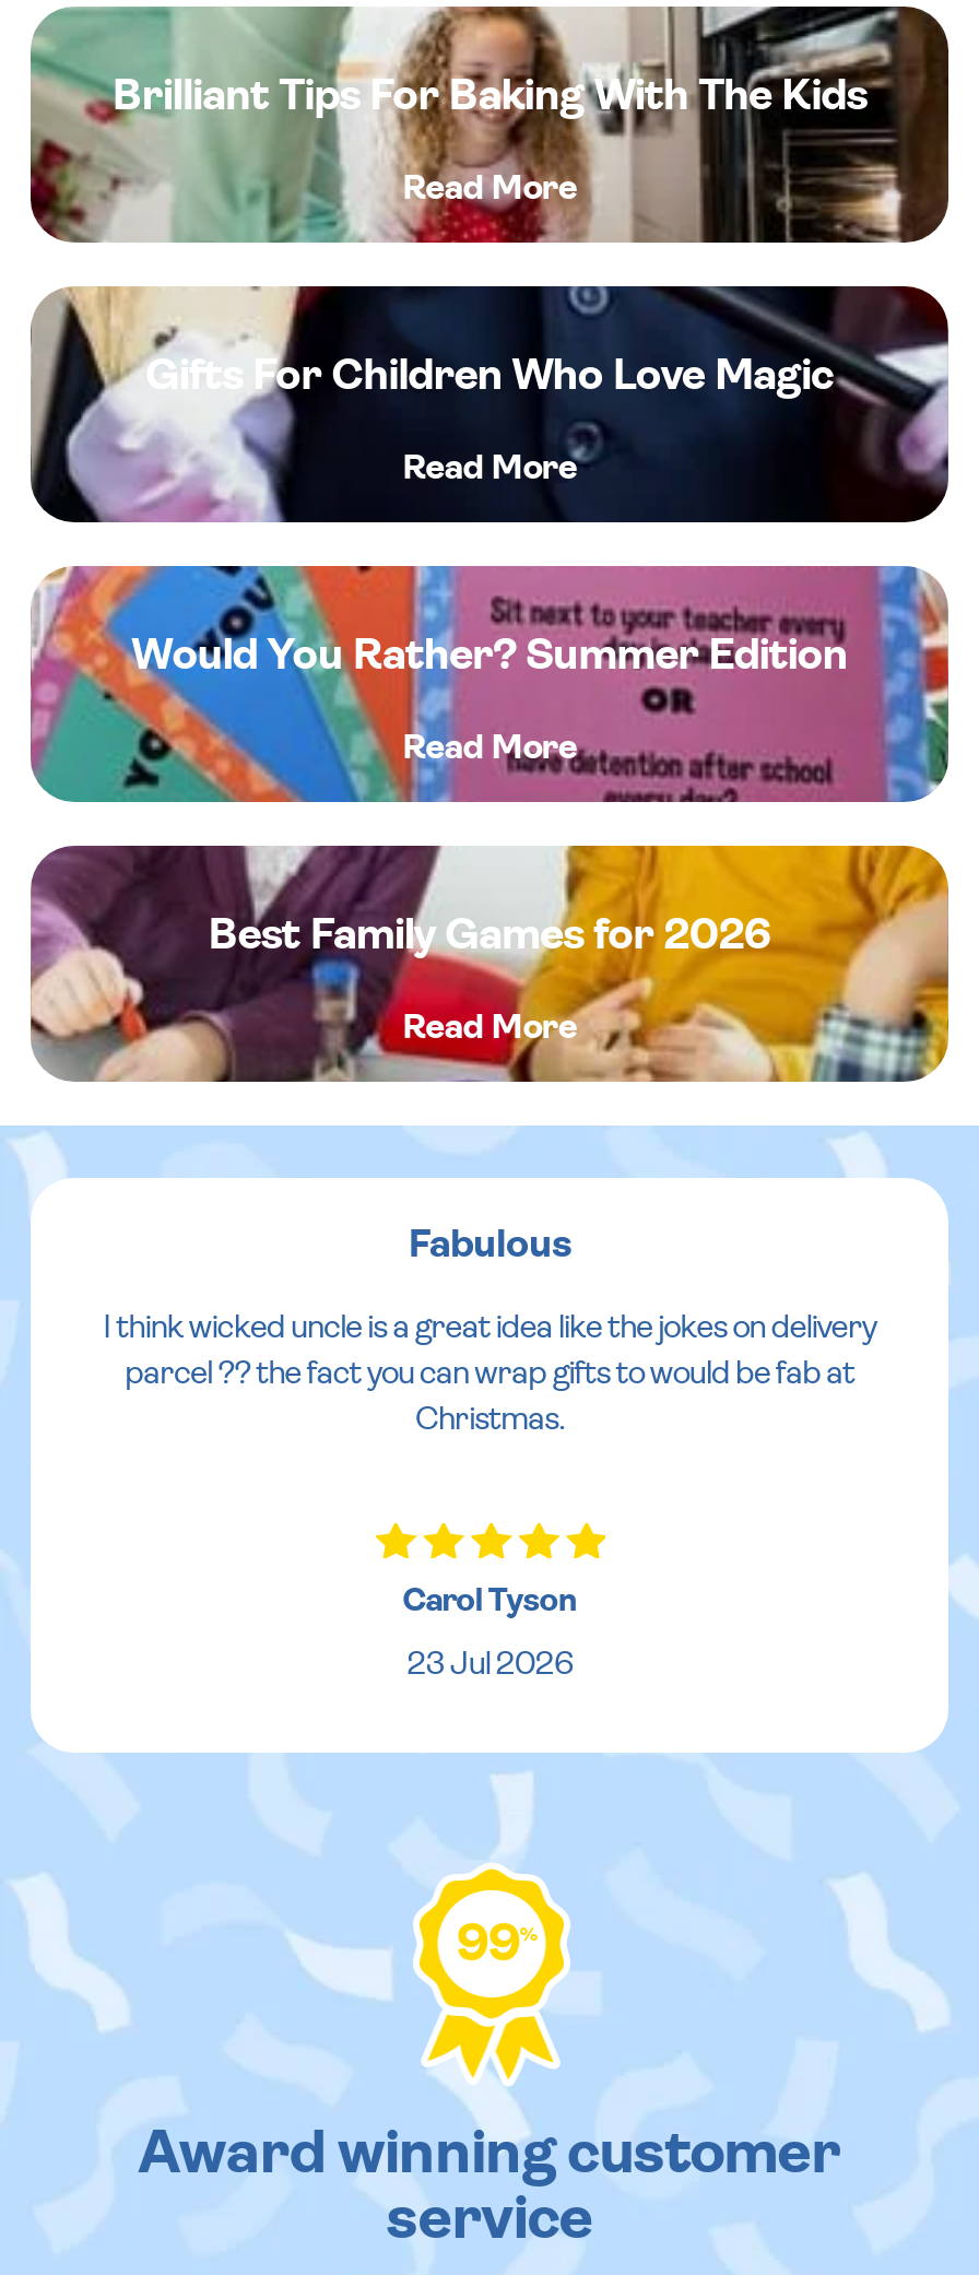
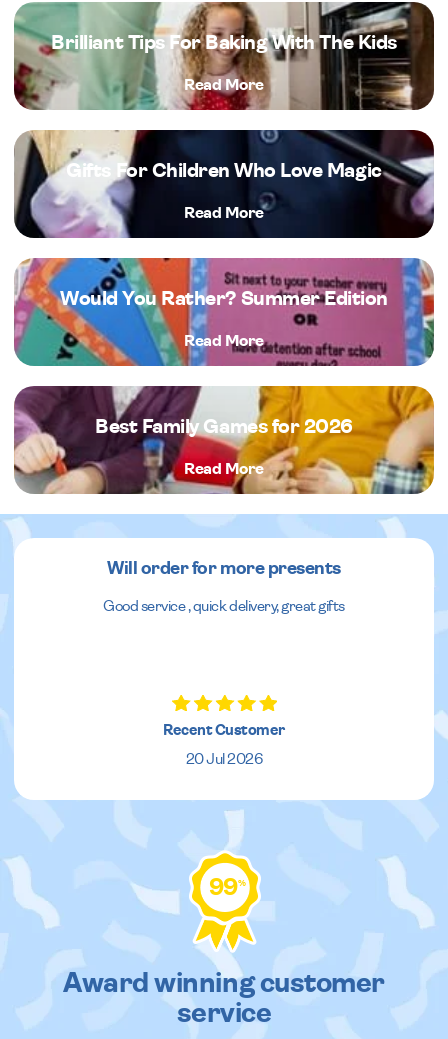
[408,1226,571,1266] Fabulous -> [107,560,341,578] Will order for more presents
[103,1312,876,1436] I think wicked uncle is a great idea like the jokes on delivery | parcel ?? the fact you can wrap gifts to would be fab at | Christmas. -> [103,599,345,614] Good service , quick delivery, great gifts
[402,1585,577,1618] Carol Tyson -> [163,723,285,738] Recent Customer
[407,1648,572,1681] 23 Jul 2026 -> [186,752,262,767] 20 Jul 2026

